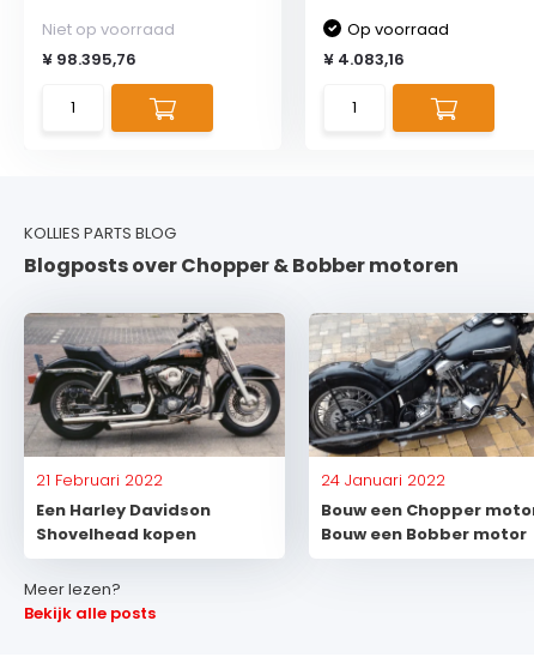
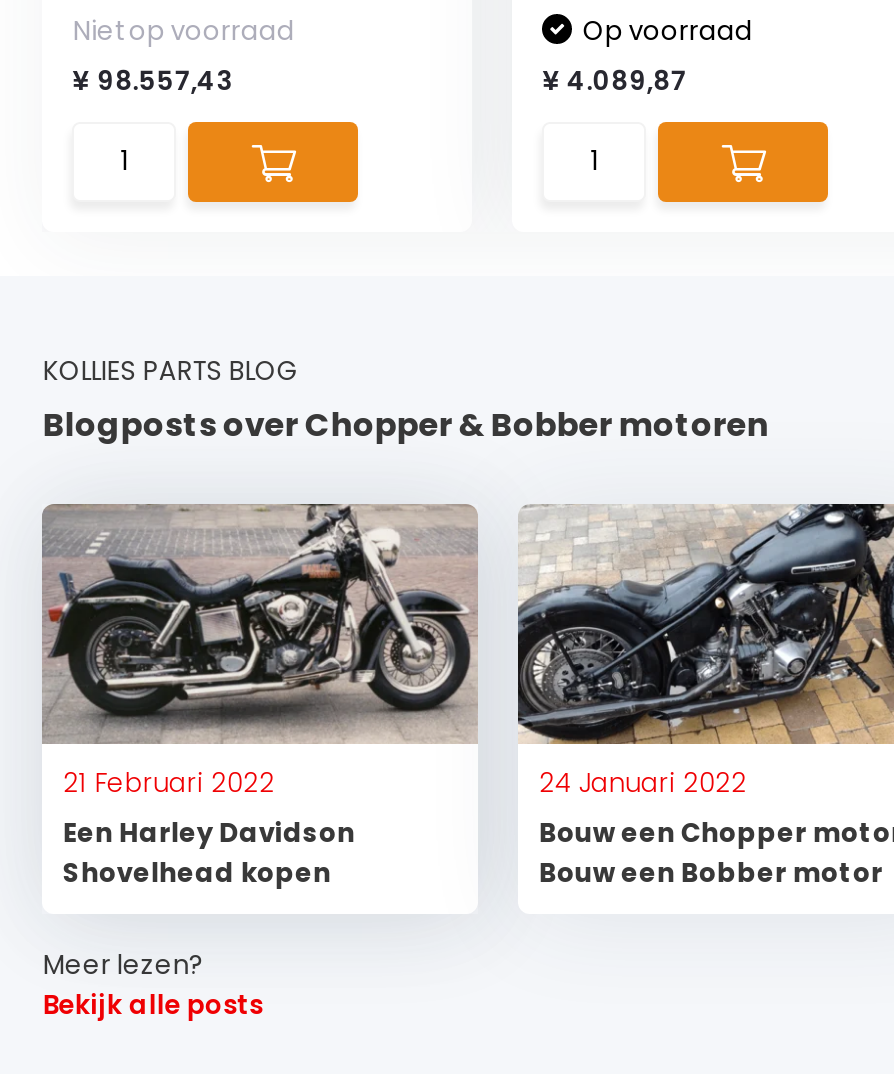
[42,48,137,71] ¥ 98.395,76 -> [73,62,233,100] ¥ 98.557,43
[324,48,405,71] ¥ 4.083,16 -> [543,62,687,100] ¥ 4.089,87

